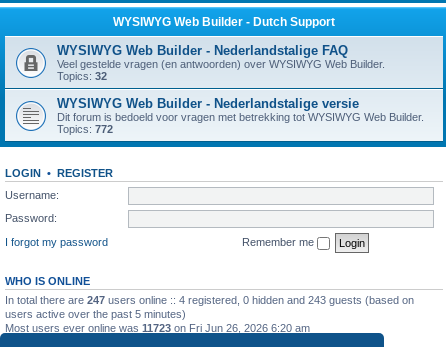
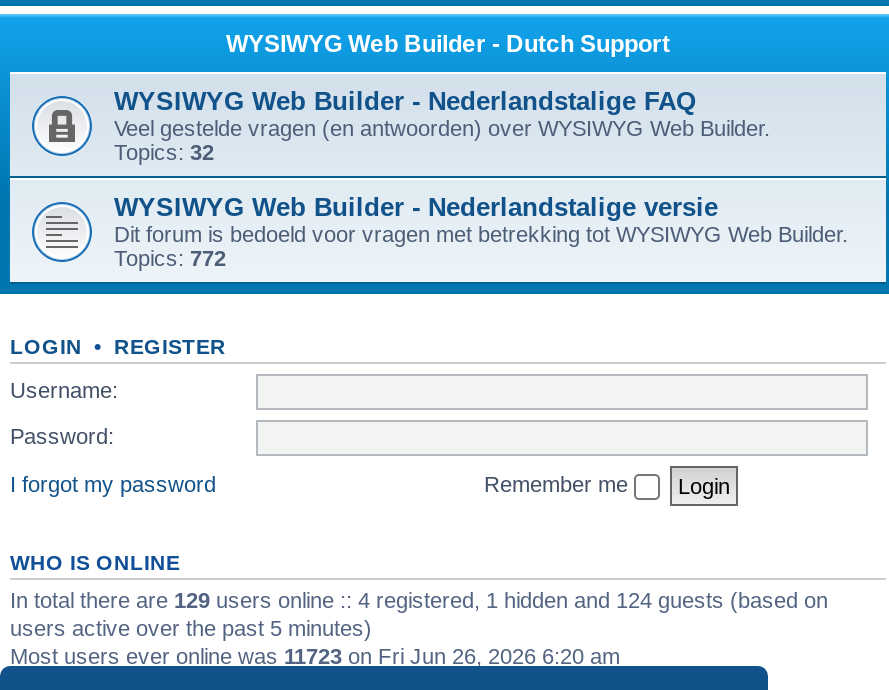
[5,293,414,305] In total there are 247 users online :: 4 registered, 0 hidden and 243 guests (based on -> [10,587,828,611] In total there are 129 users online :: 4 registered, 1 hidden and 124 guests (based on

